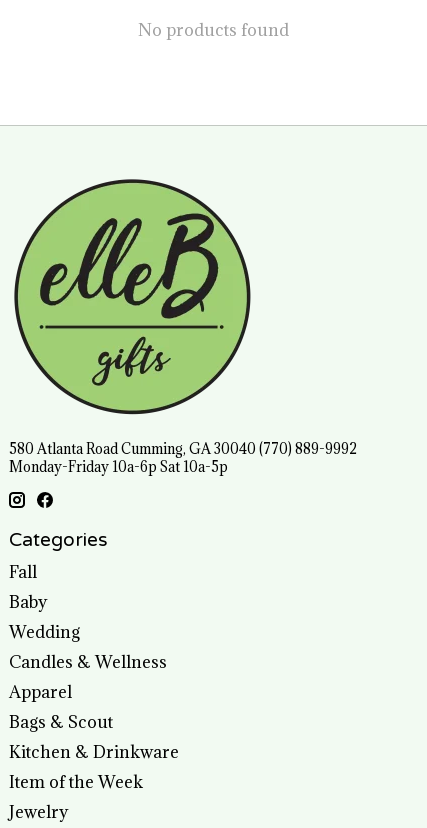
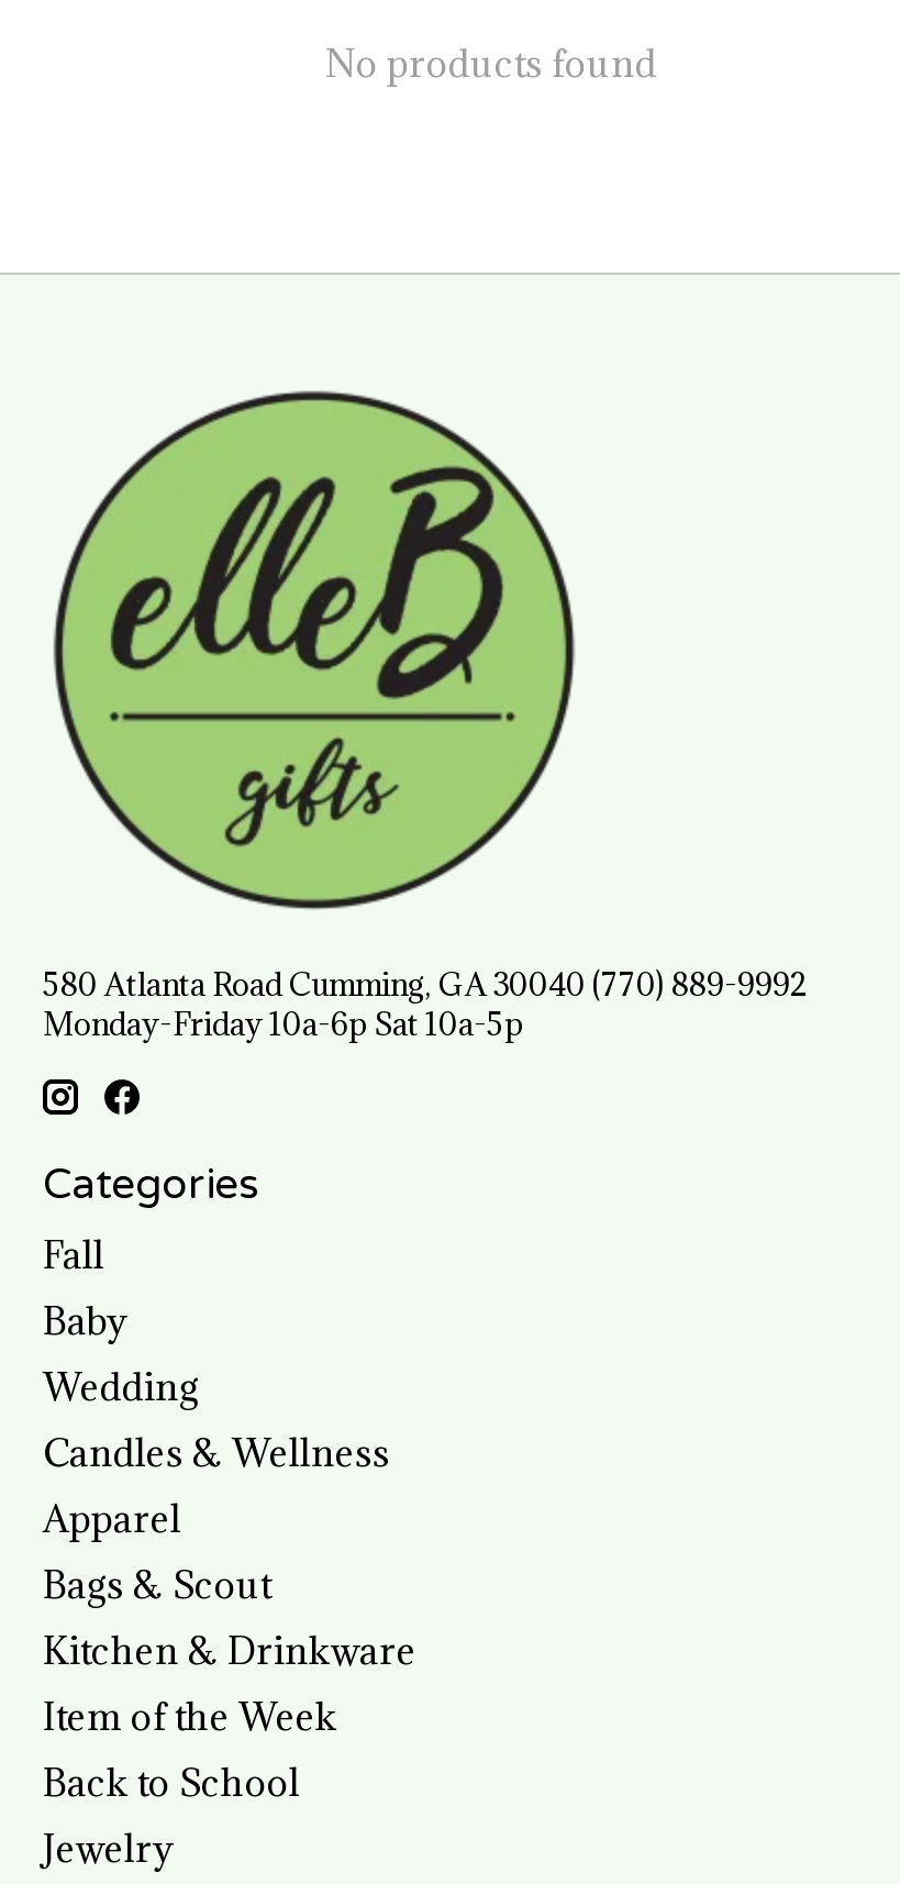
none -> [43,1758,300,1807] Back to School

